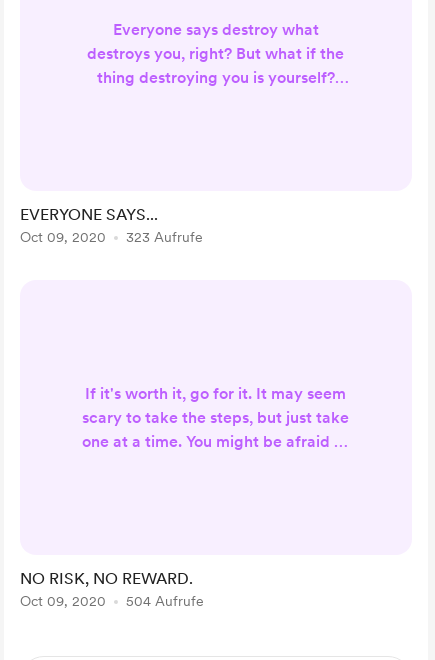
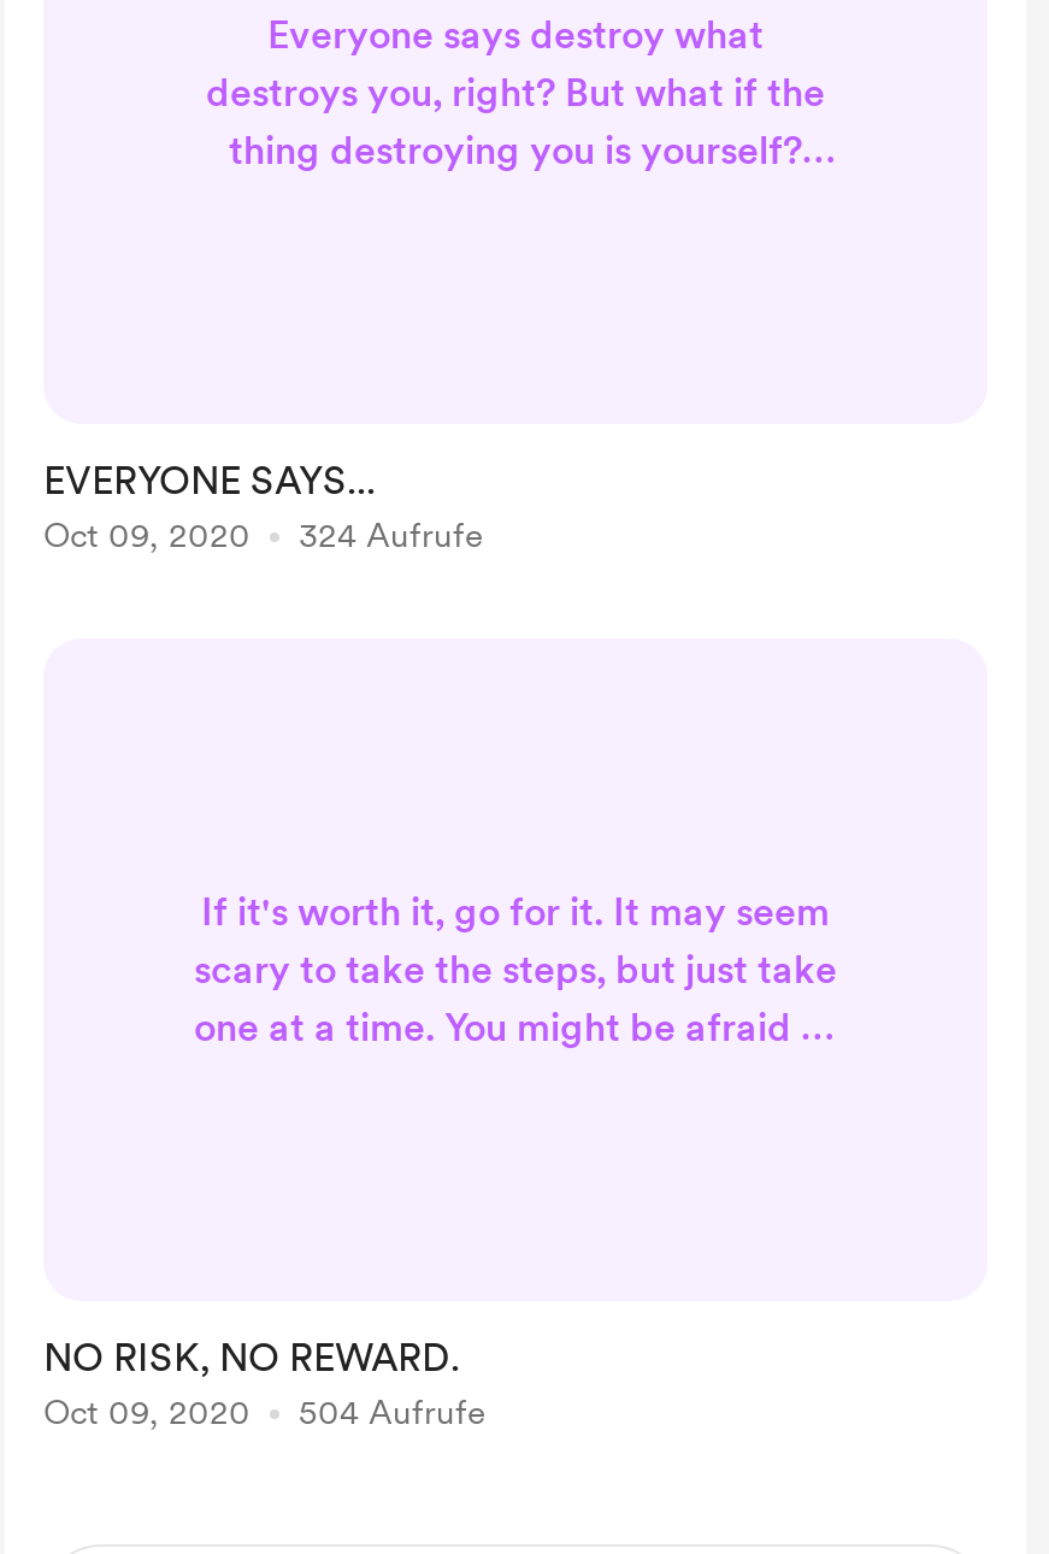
[20,229,203,245] Oct 09, 2020 323 Aufrufe -> [43,516,484,554] Oct 09, 2020 324 Aufrufe

